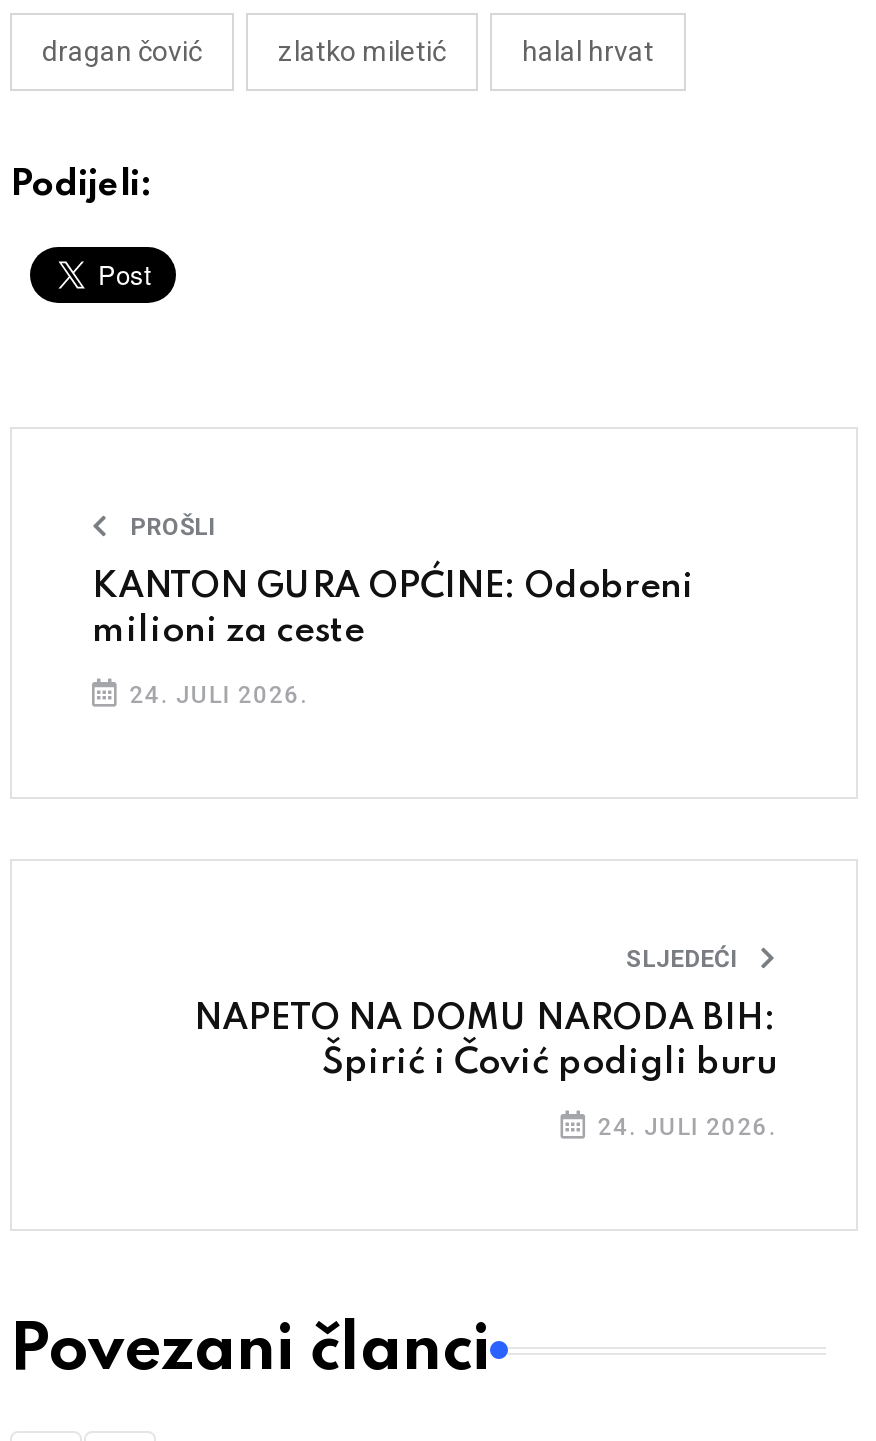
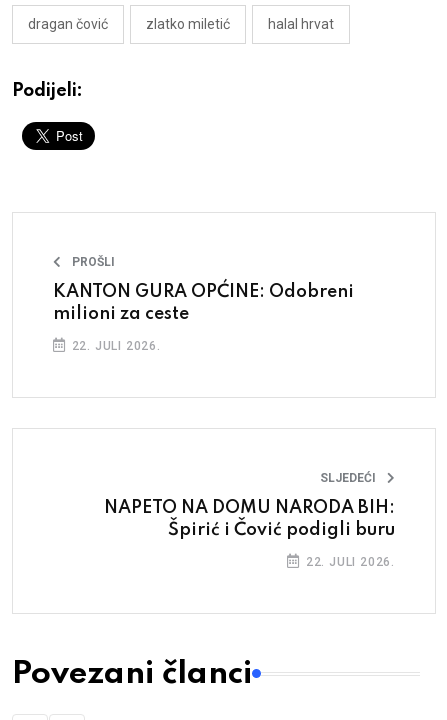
[122,681,308,709] 24. JULI 2026. -> [68,339,161,353] 22. JULI 2026.
[590,1113,776,1141] 24. JULI 2026. -> [302,555,395,569] 22. JULI 2026.

